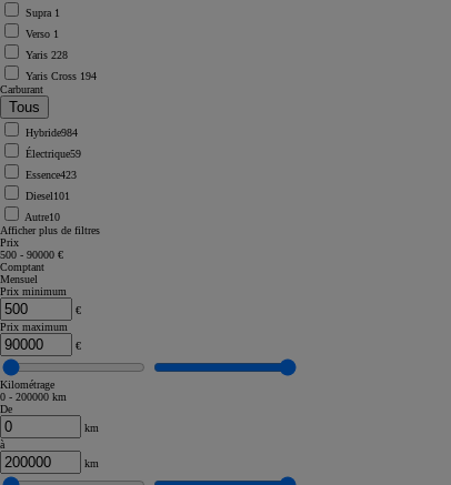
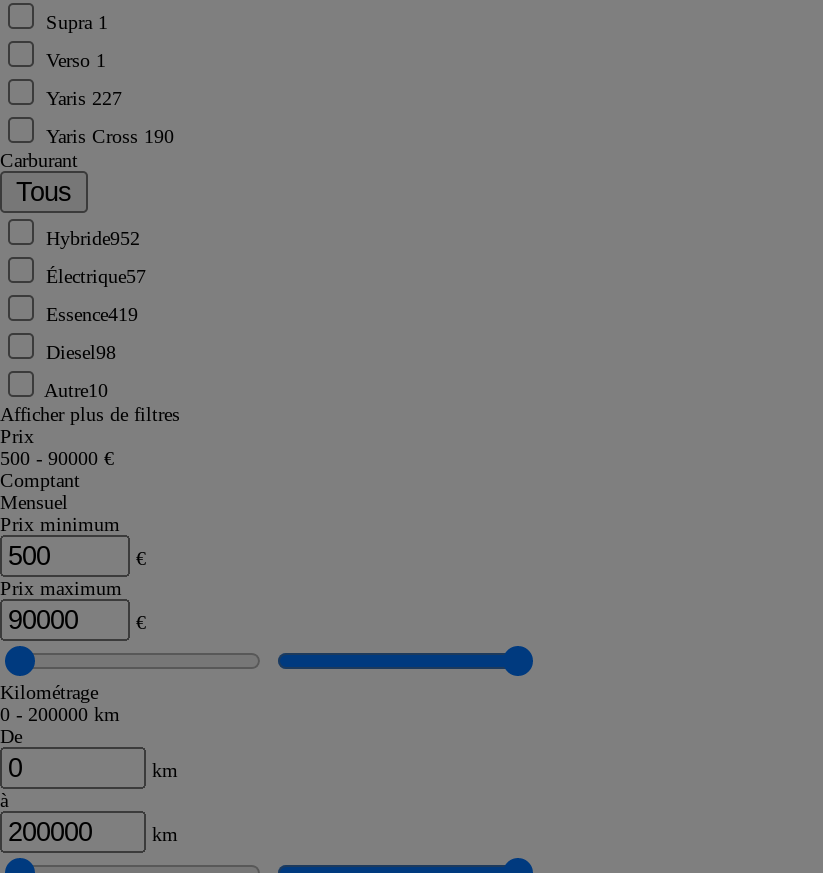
[26,49,68,61] Yaris 228 -> [46,87,122,109] Yaris 227
[26,70,97,82] Yaris Cross 194 -> [46,125,174,147] Yaris Cross 190
[26,126,78,139] Hybride984 -> [46,227,140,249] Hybride952
[26,147,81,160] Électrique59 -> [46,265,146,287] Électrique57
[26,168,77,181] Essence423 -> [46,303,138,325] Essence419
[26,190,70,202] Diesel101 -> [46,341,116,363] Diesel98

